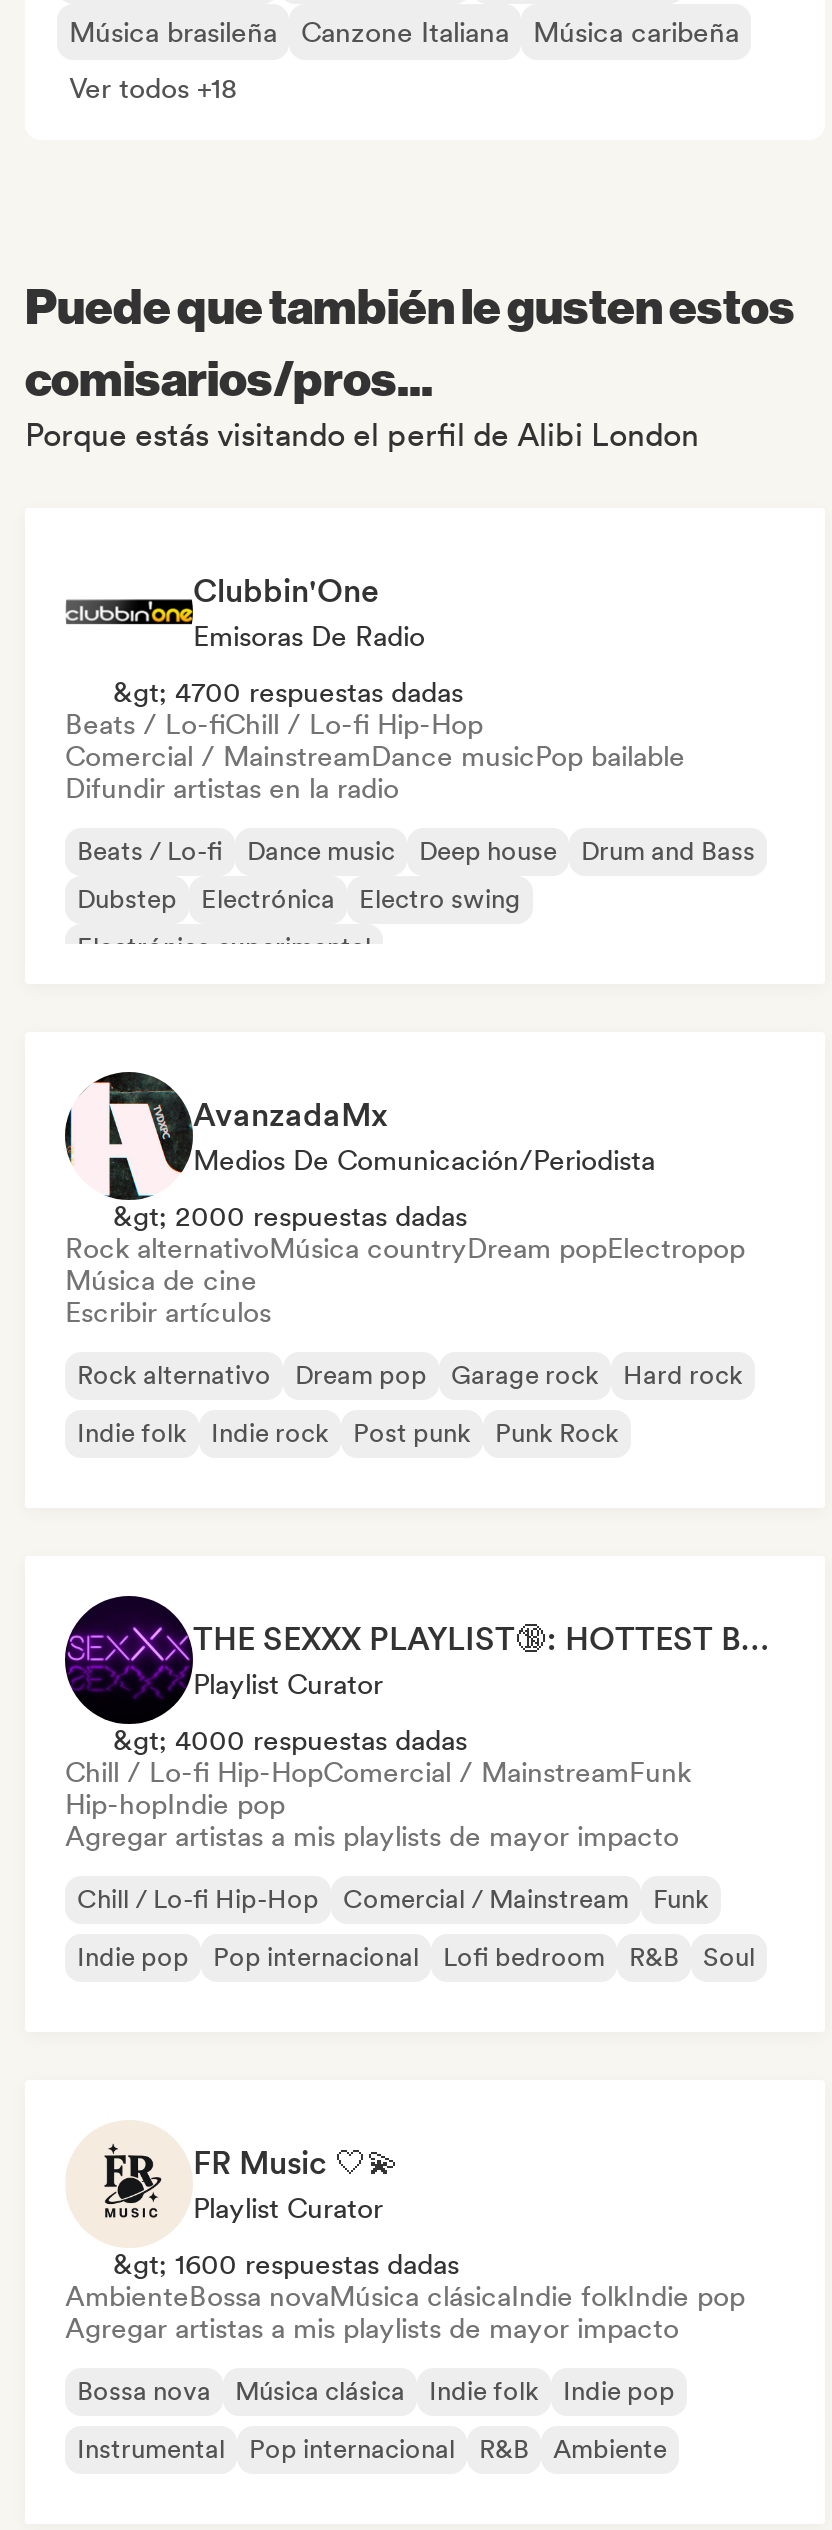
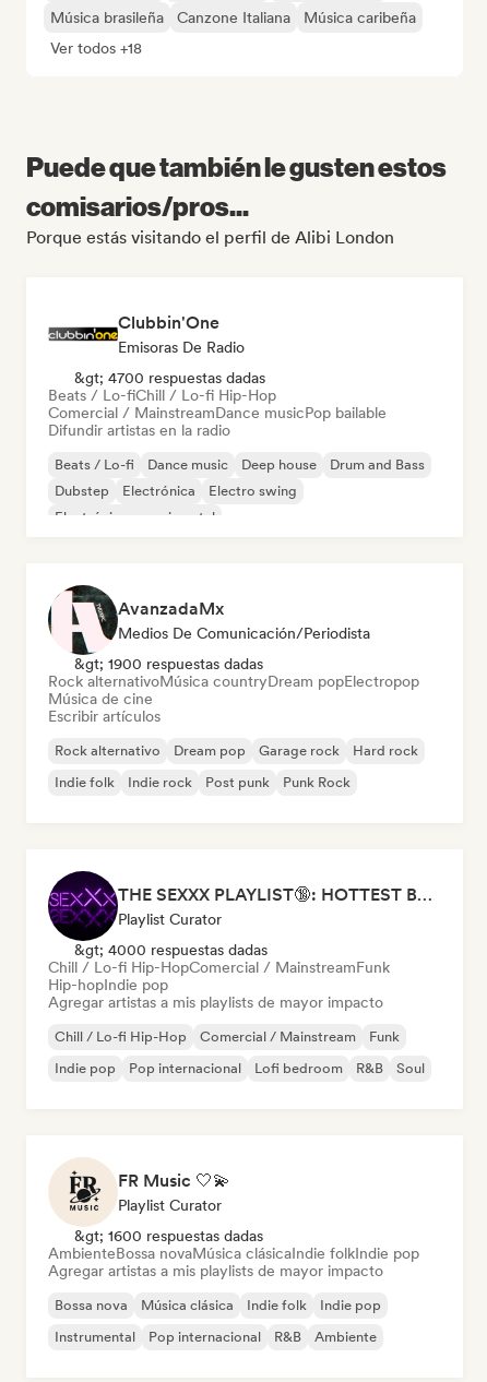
[113,1200,467,1232] &gt; 2000 respuestas dadas -> [74,655,263,672] &gt; 1900 respuestas dadas

